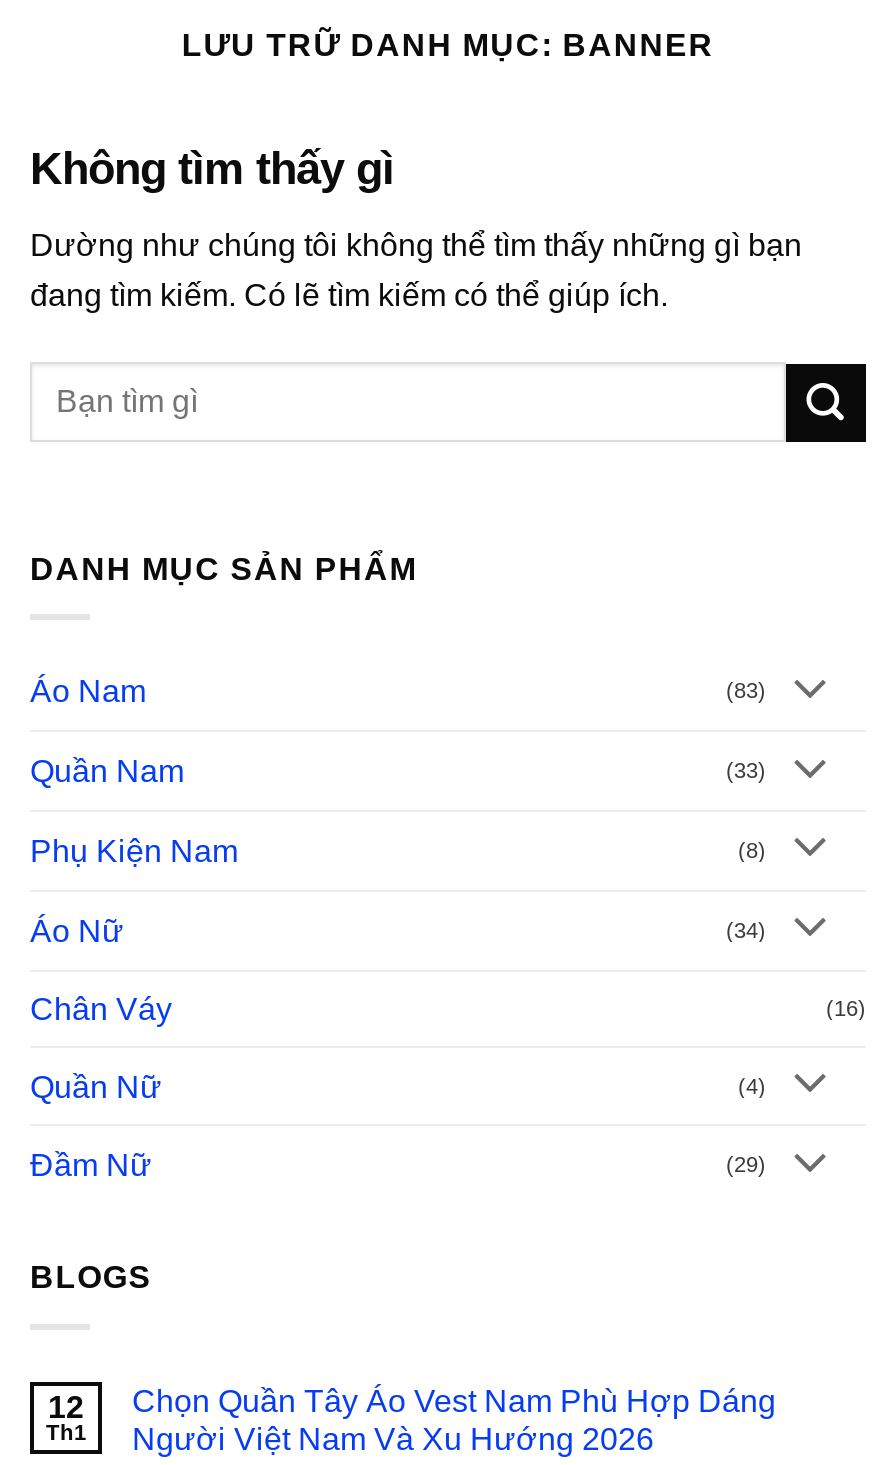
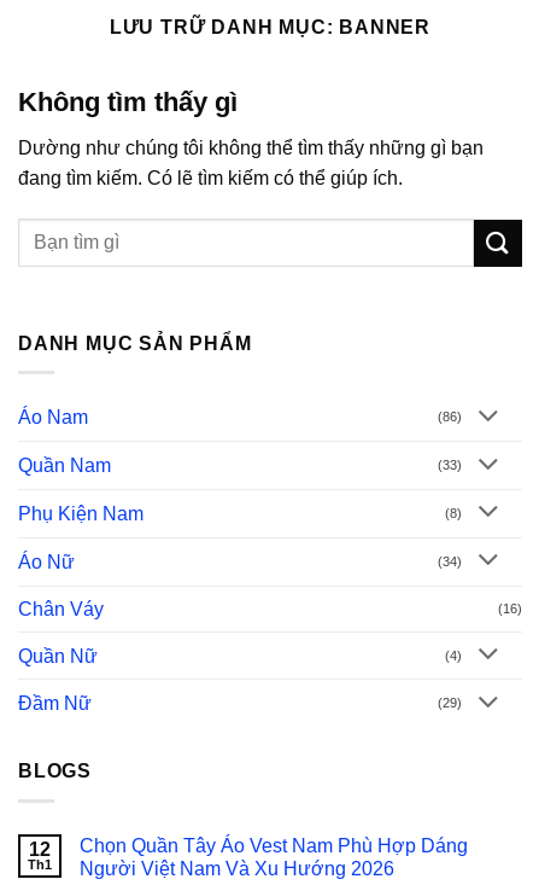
[726,679,766,703] (83) -> [438,410,462,424] (86)

